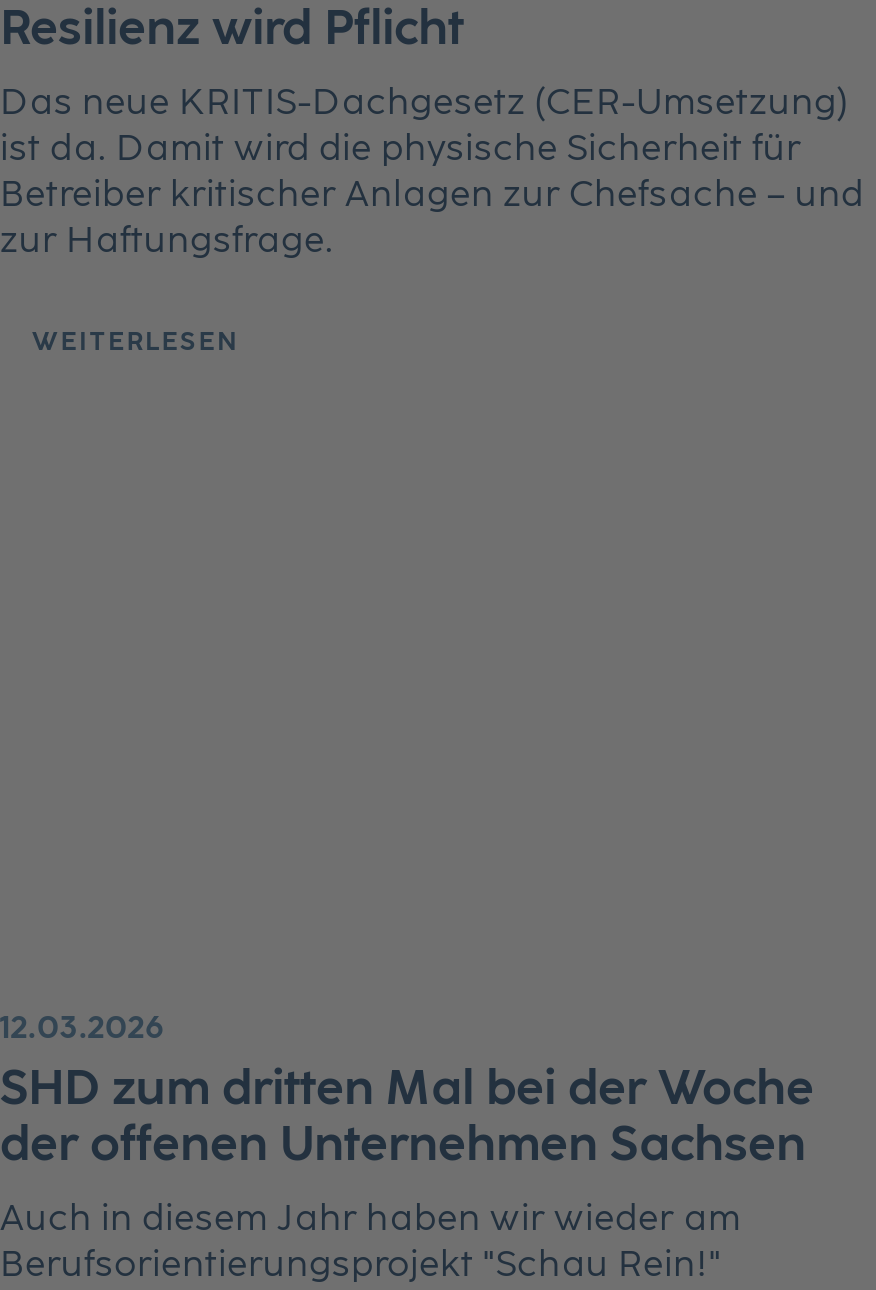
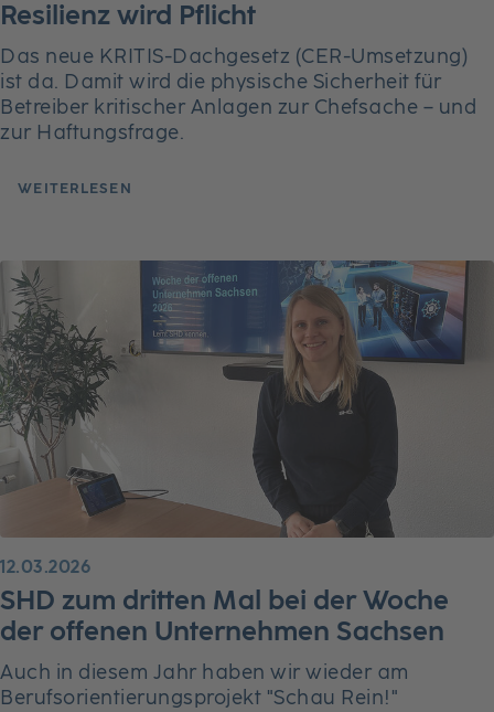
none -> [3,259,491,539] [image]

